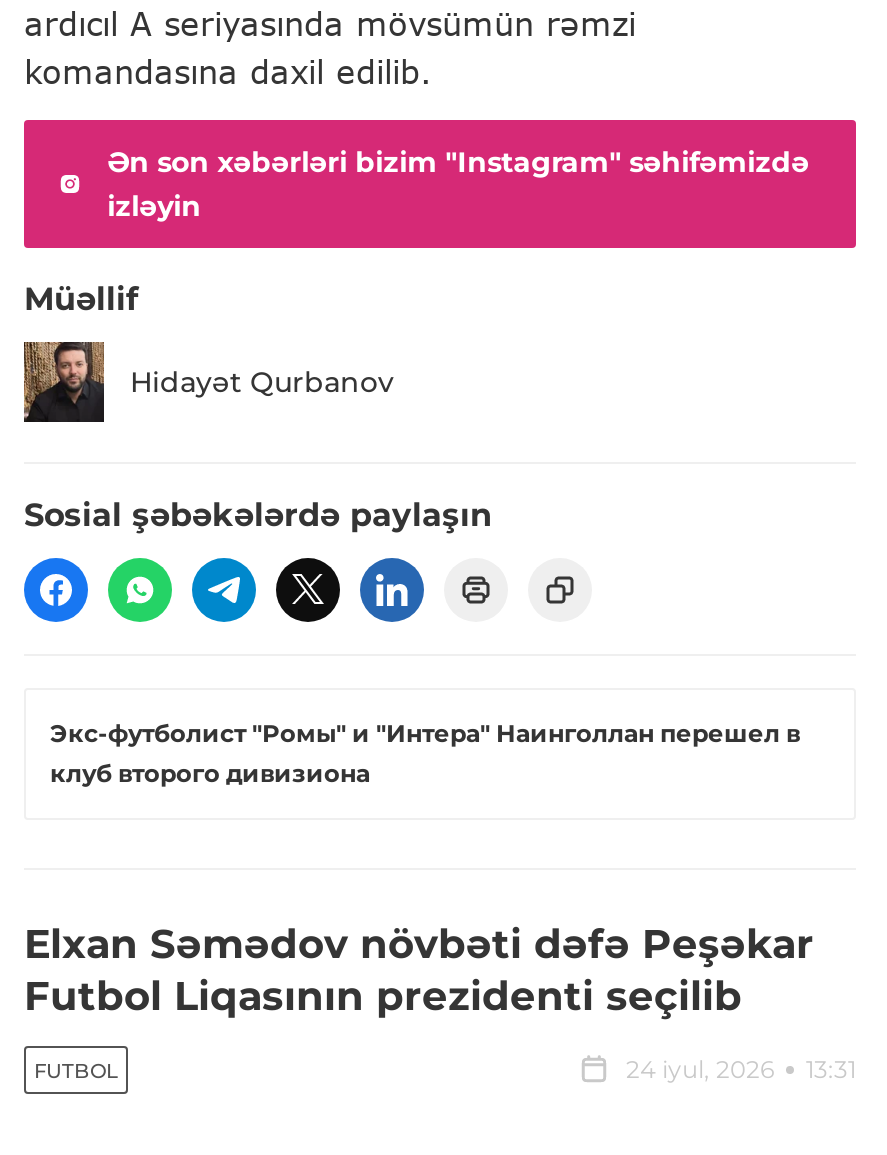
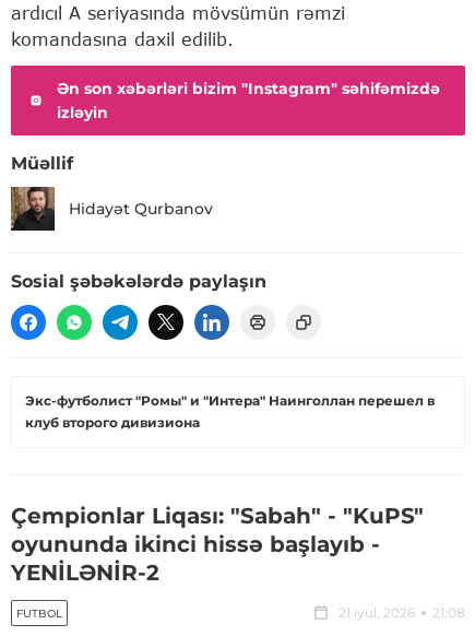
[24,921,814,1021] Elxan Səmədov növbəti dəfə Peşəkar | Futbol Liqasının prezidenti seçilib -> [11,503,424,586] Çempionlar Liqası: "Sabah" - "KuPS" | oyununda ikinci hissə başlayıb - | YENİLƏNİR-2
[626,1055,856,1085] 24 iyul, 2026 | 13:31 -> [339,605,465,621] 21 iyul, 2026 | 21:08

